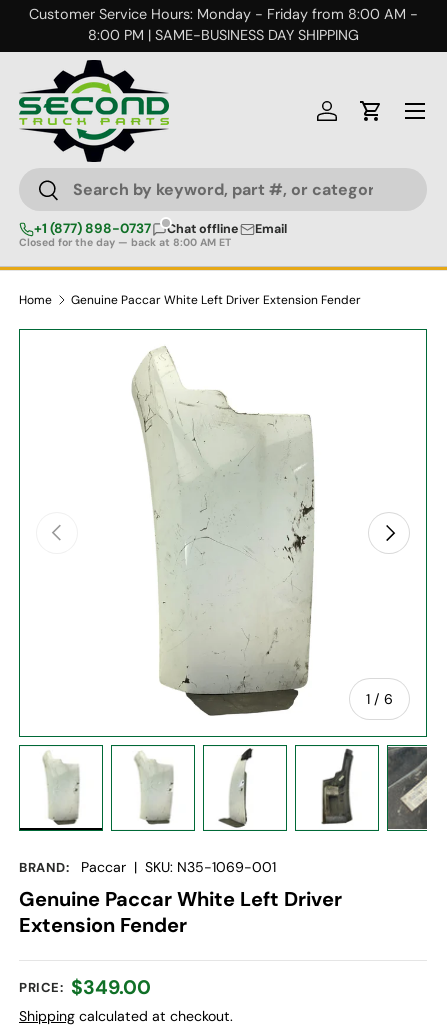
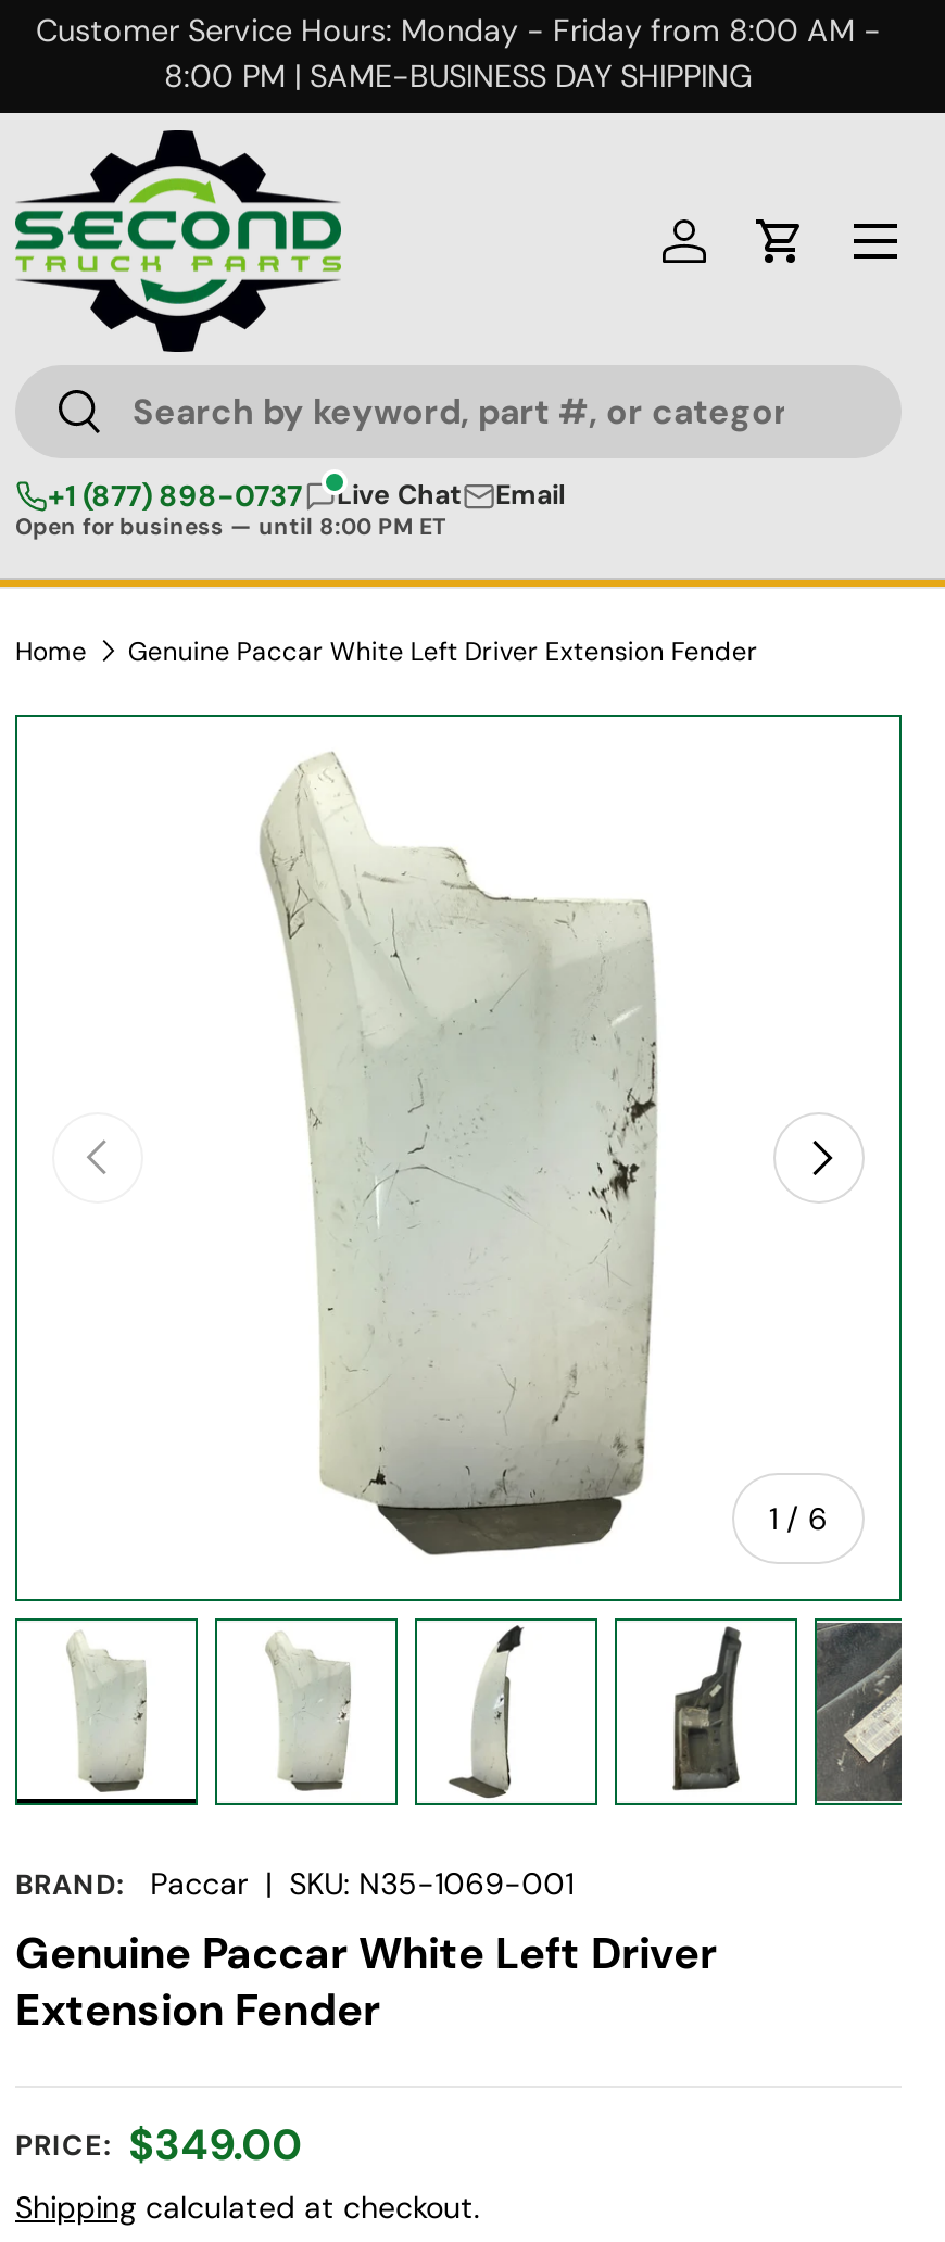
[167,220,239,236] Chat offline -> [337,478,461,513] Live Chat
[19,236,231,249] Closed for the day — back at 8:00 AM ET -> [15,512,445,540] Open for business — until 8:00 PM ET

